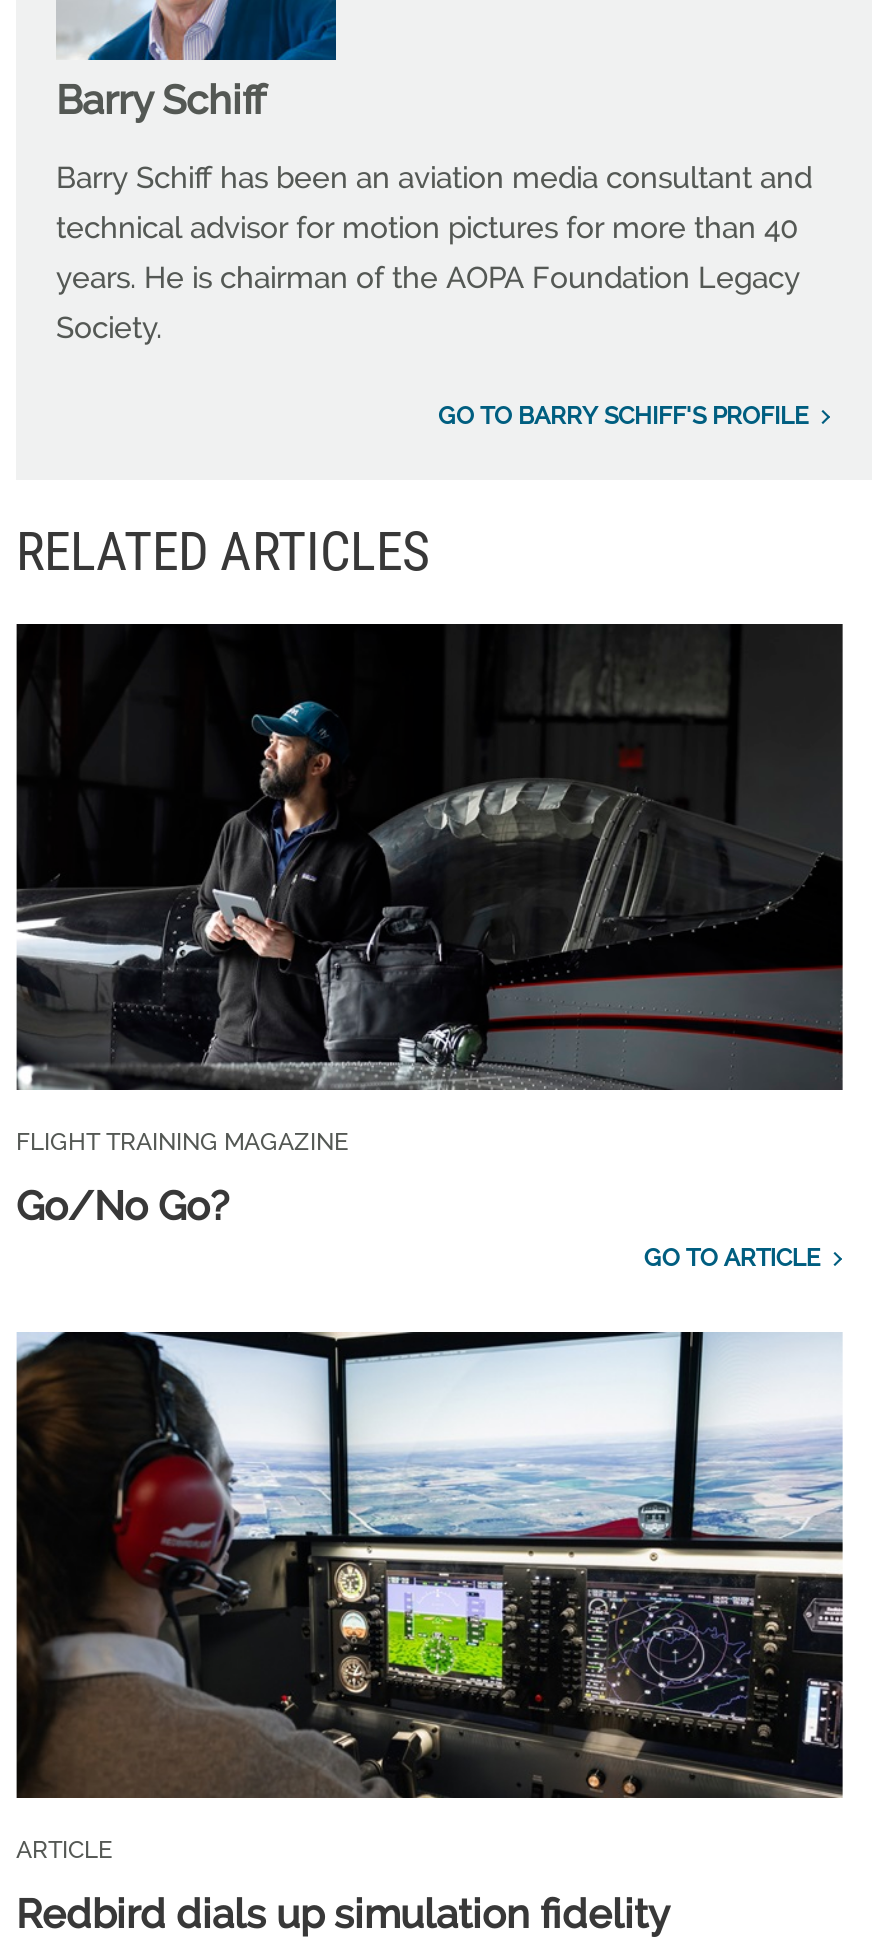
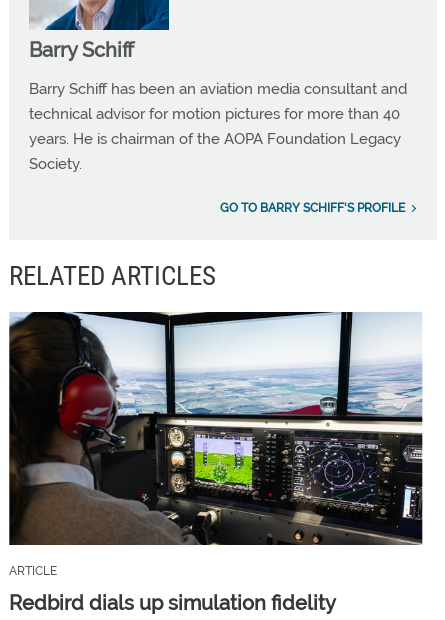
[14,622,844,1272] [image] | FLIGHT TRAINING MAGAZINE | Go/No Go? | GO TO ARTICLE -> none

